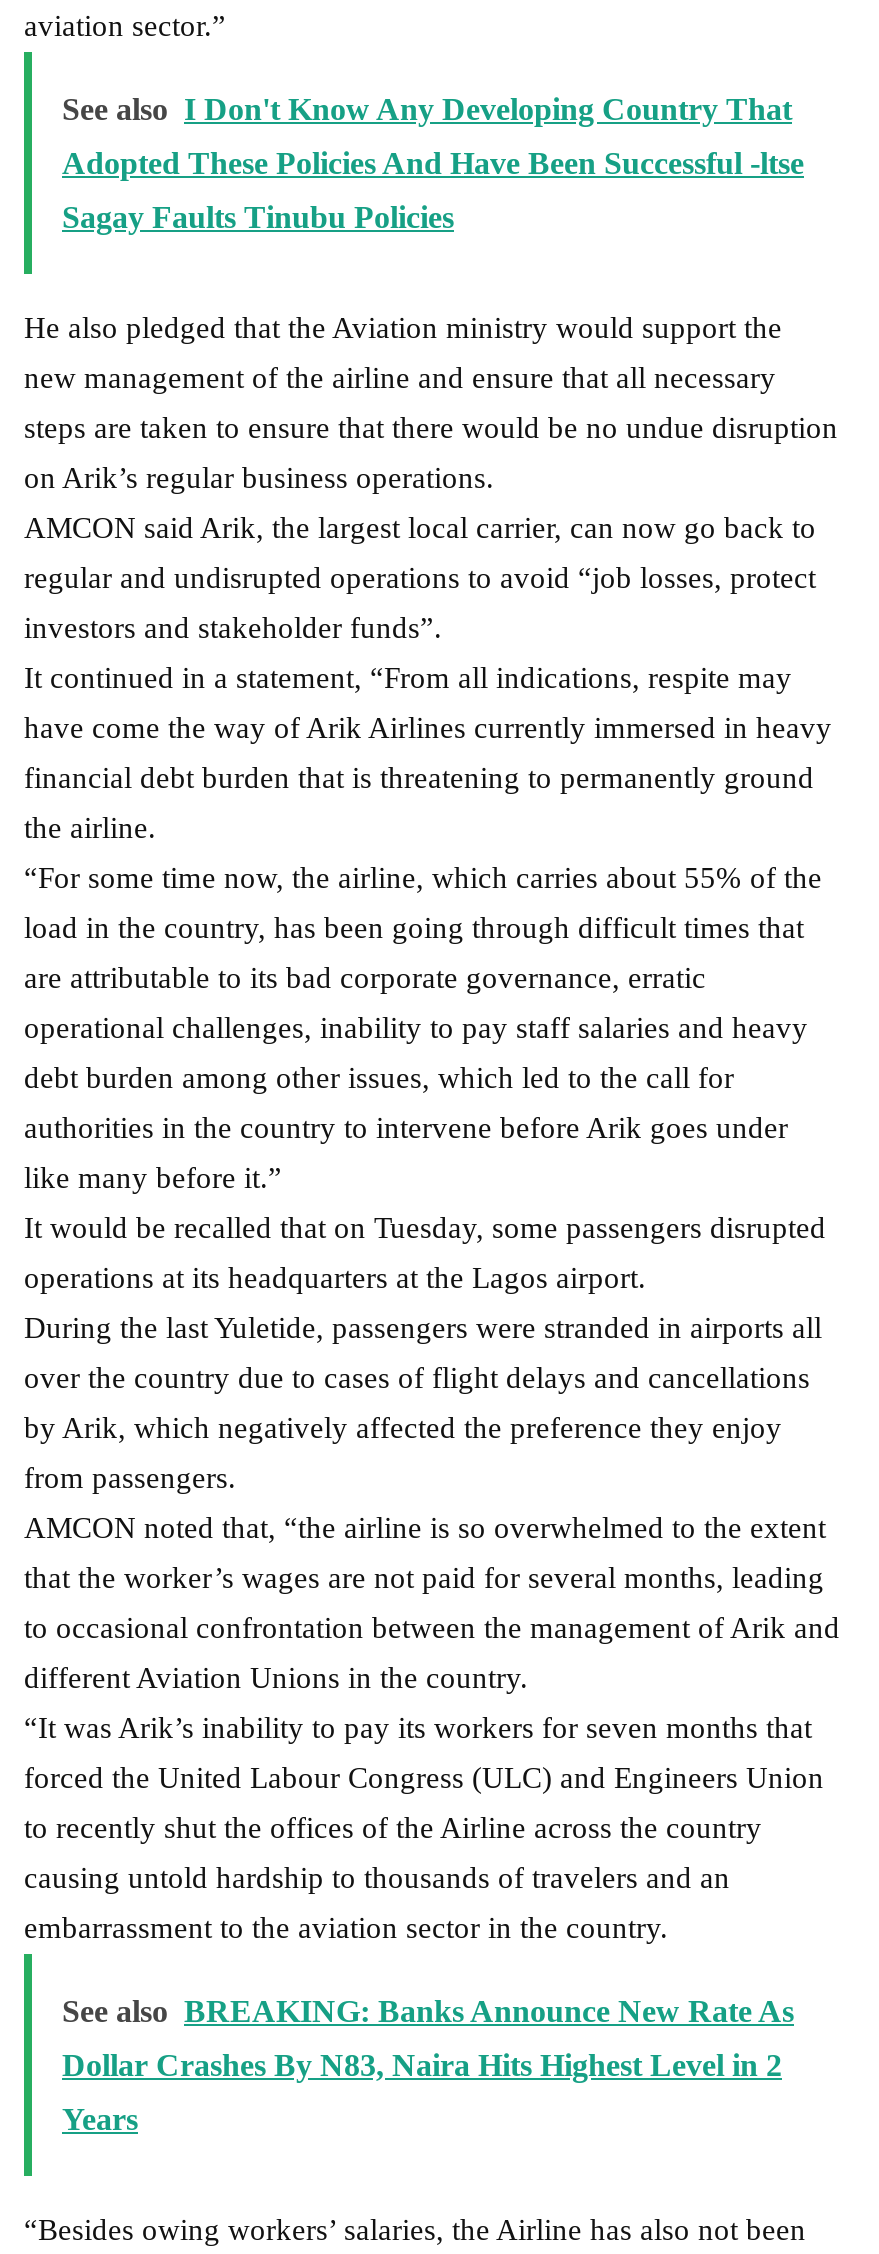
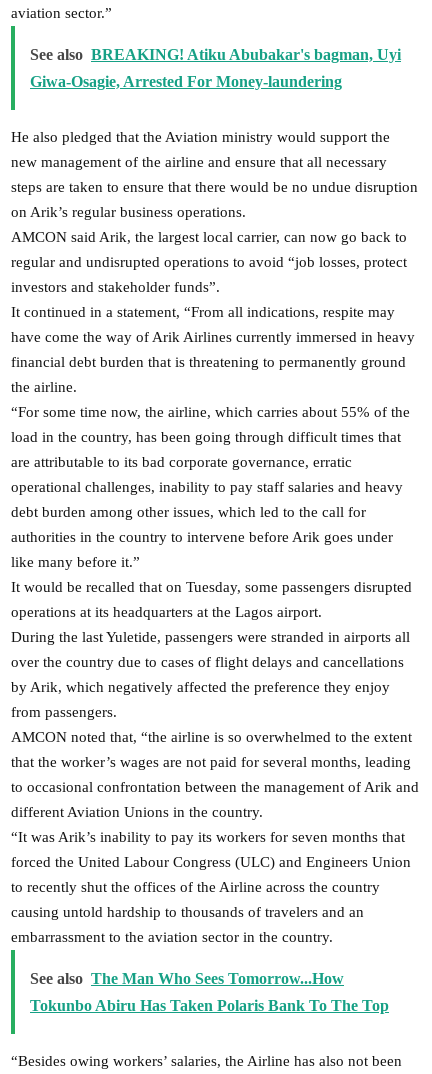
[62,91,804,233] See also I Don't Know Any Developing Country That | Adopted These Policies And Have Been Successful -ltse | Sagay Faults Tinubu Policies -> [30,46,401,90] See also BREAKING! Atiku Abubakar's bagman, Uyi | Giwa-Osagie, Arrested For Money-laundering
[62,1993,794,2135] See also BREAKING: Banks Announce New Rate As | Dollar Crashes By N83, Naira Hits Highest Level in 2 | Years -> [30,970,389,1014] See also The Man Who Sees Tomorrow...How | Tokunbo Abiru Has Taken Polaris Bank To The Top

